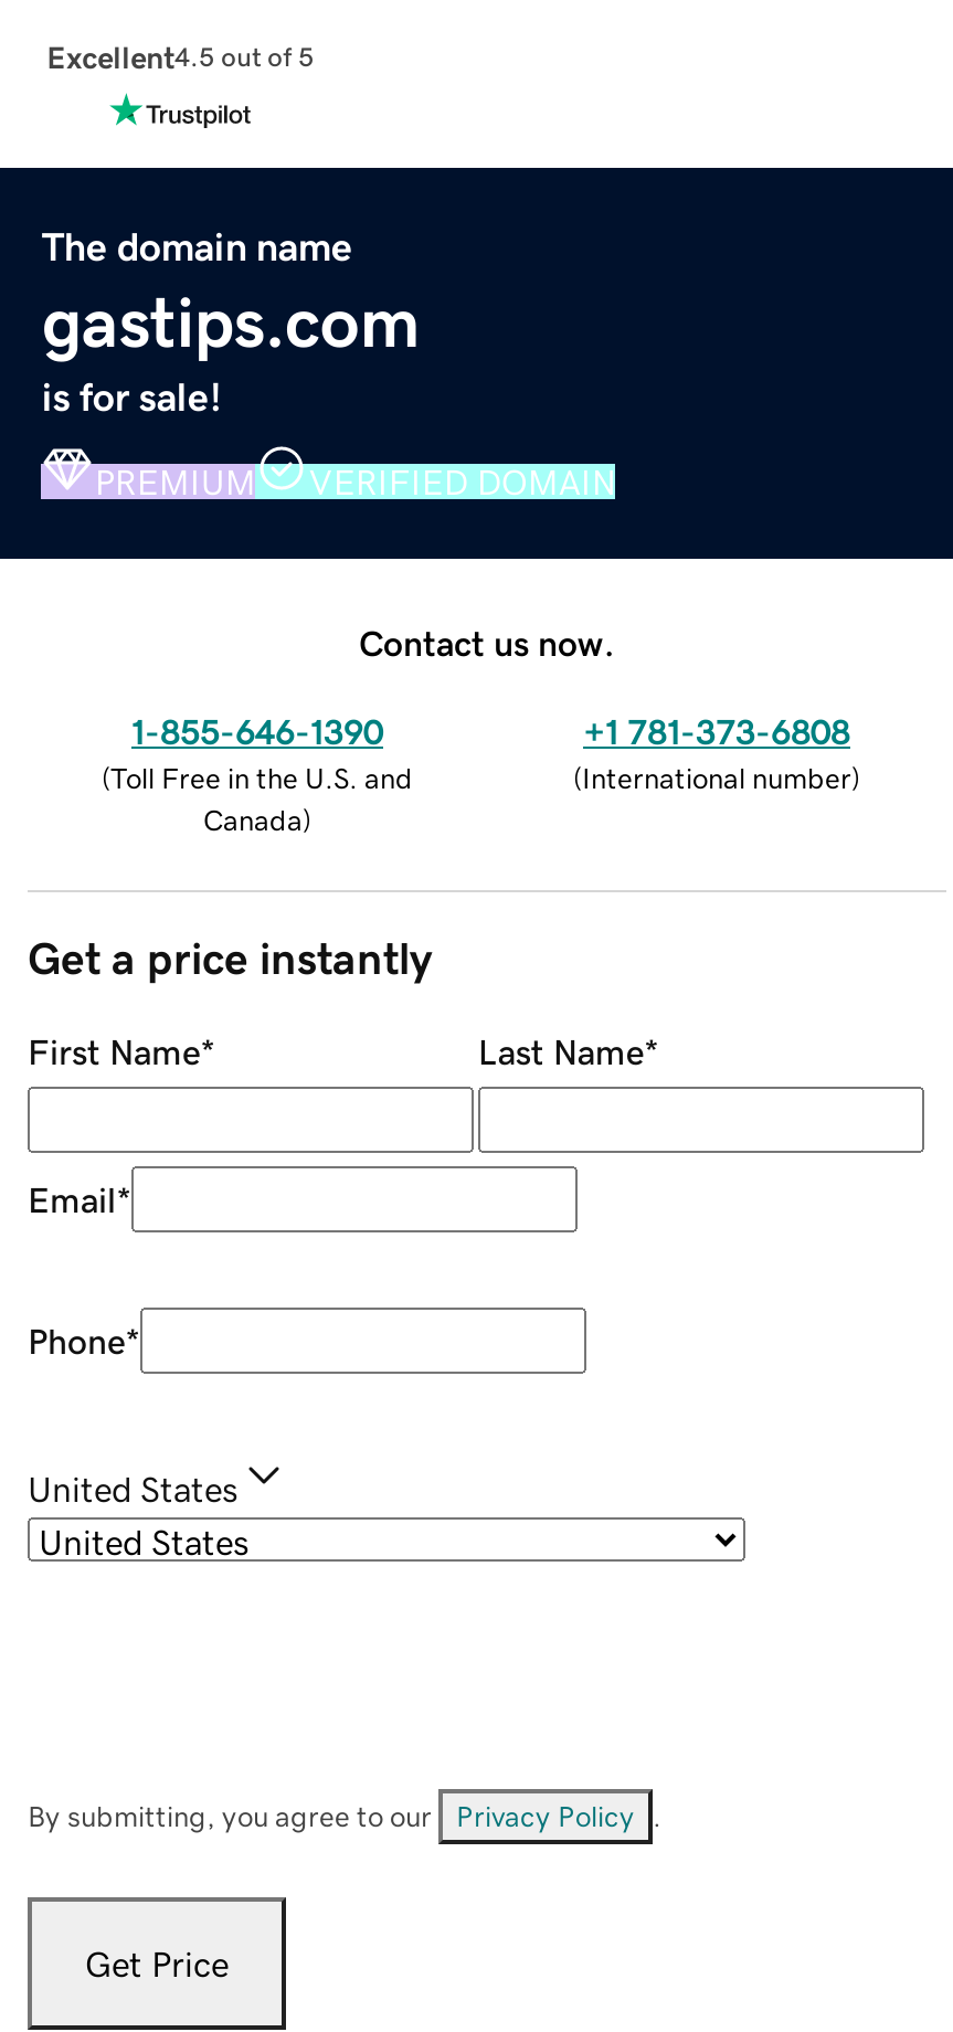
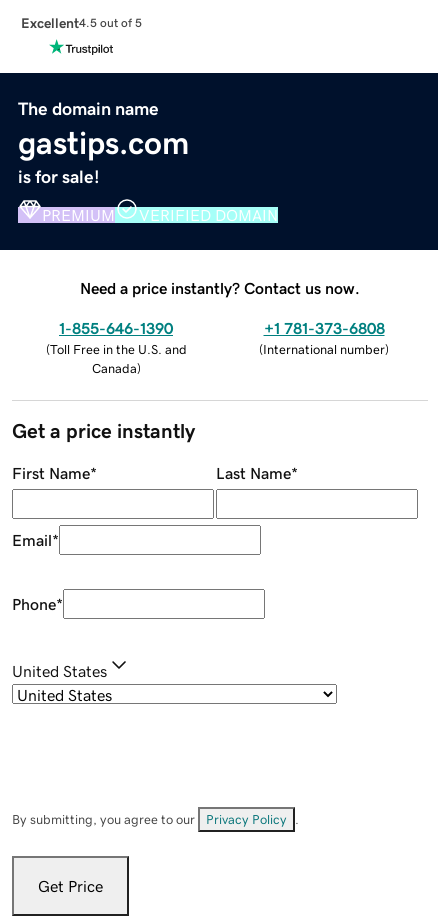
[359,624,615,660] Contact us now. -> [80,280,360,296] Need a price instantly? Contact us now.

